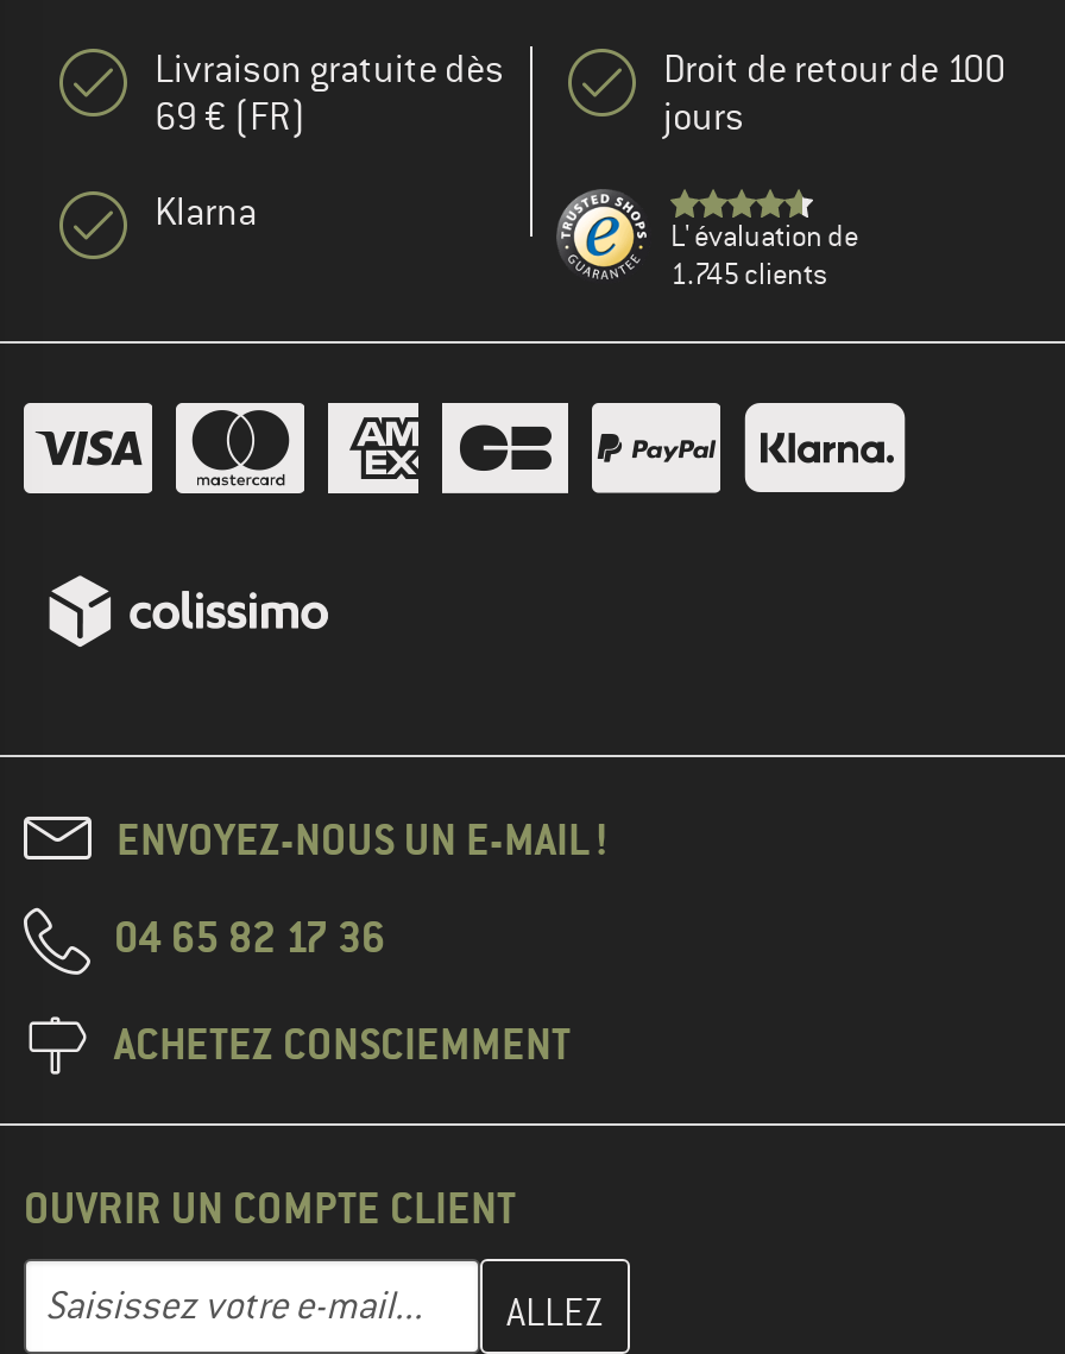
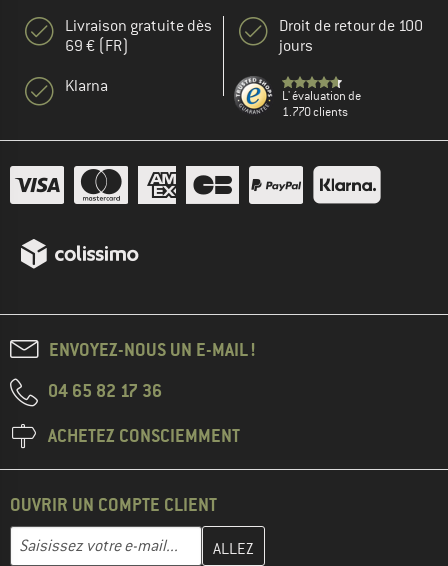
[670,256,827,294] 1.745 clients -> [282,104,348,120] 1.770 clients

